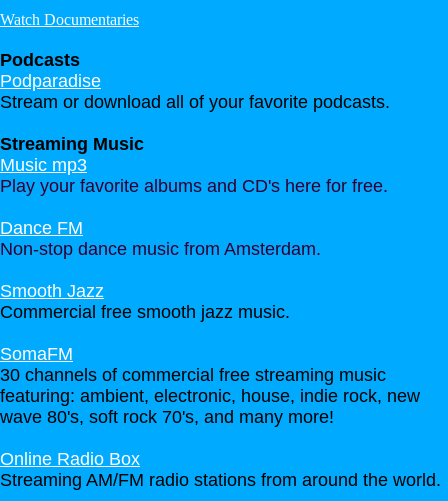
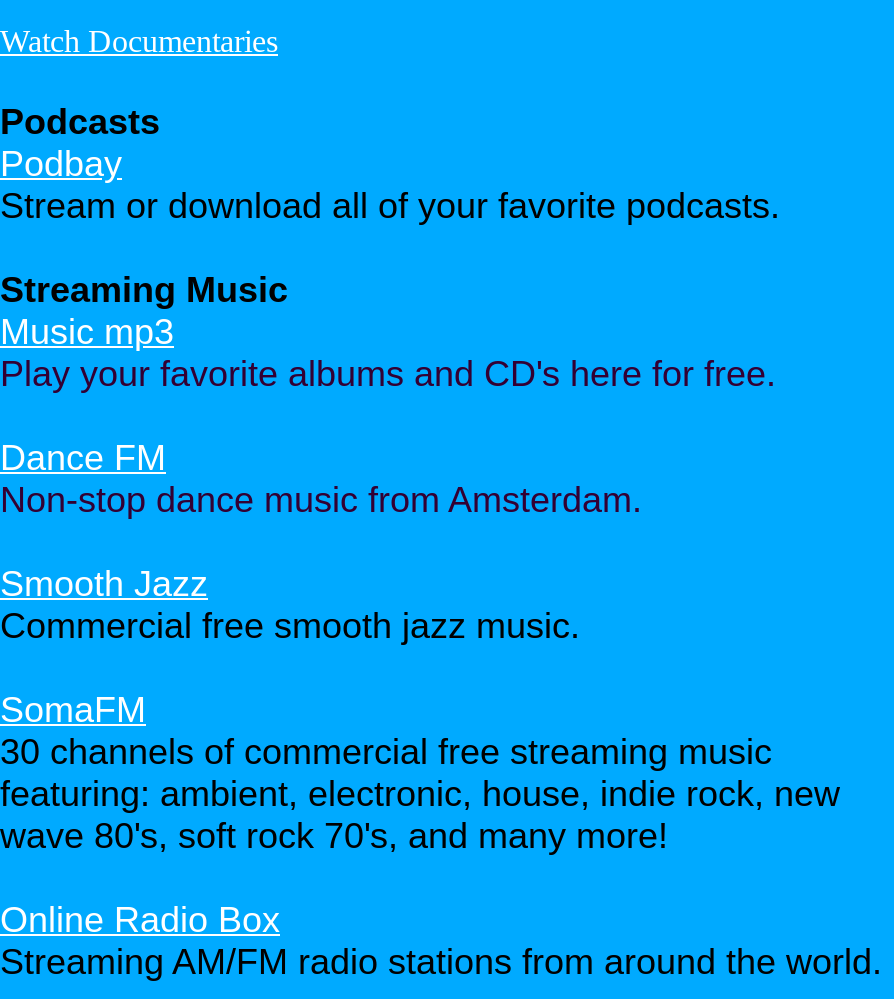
[0,71,101,91] Podparadise -> [0,144,122,184] Podbay

